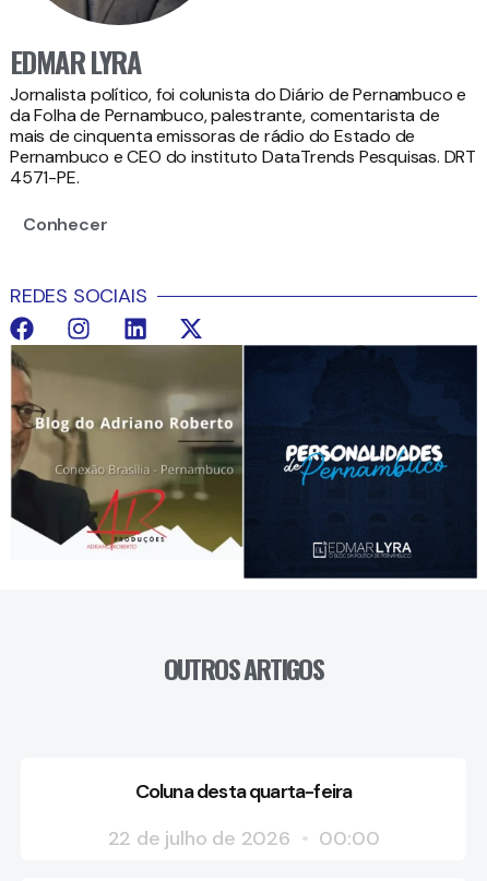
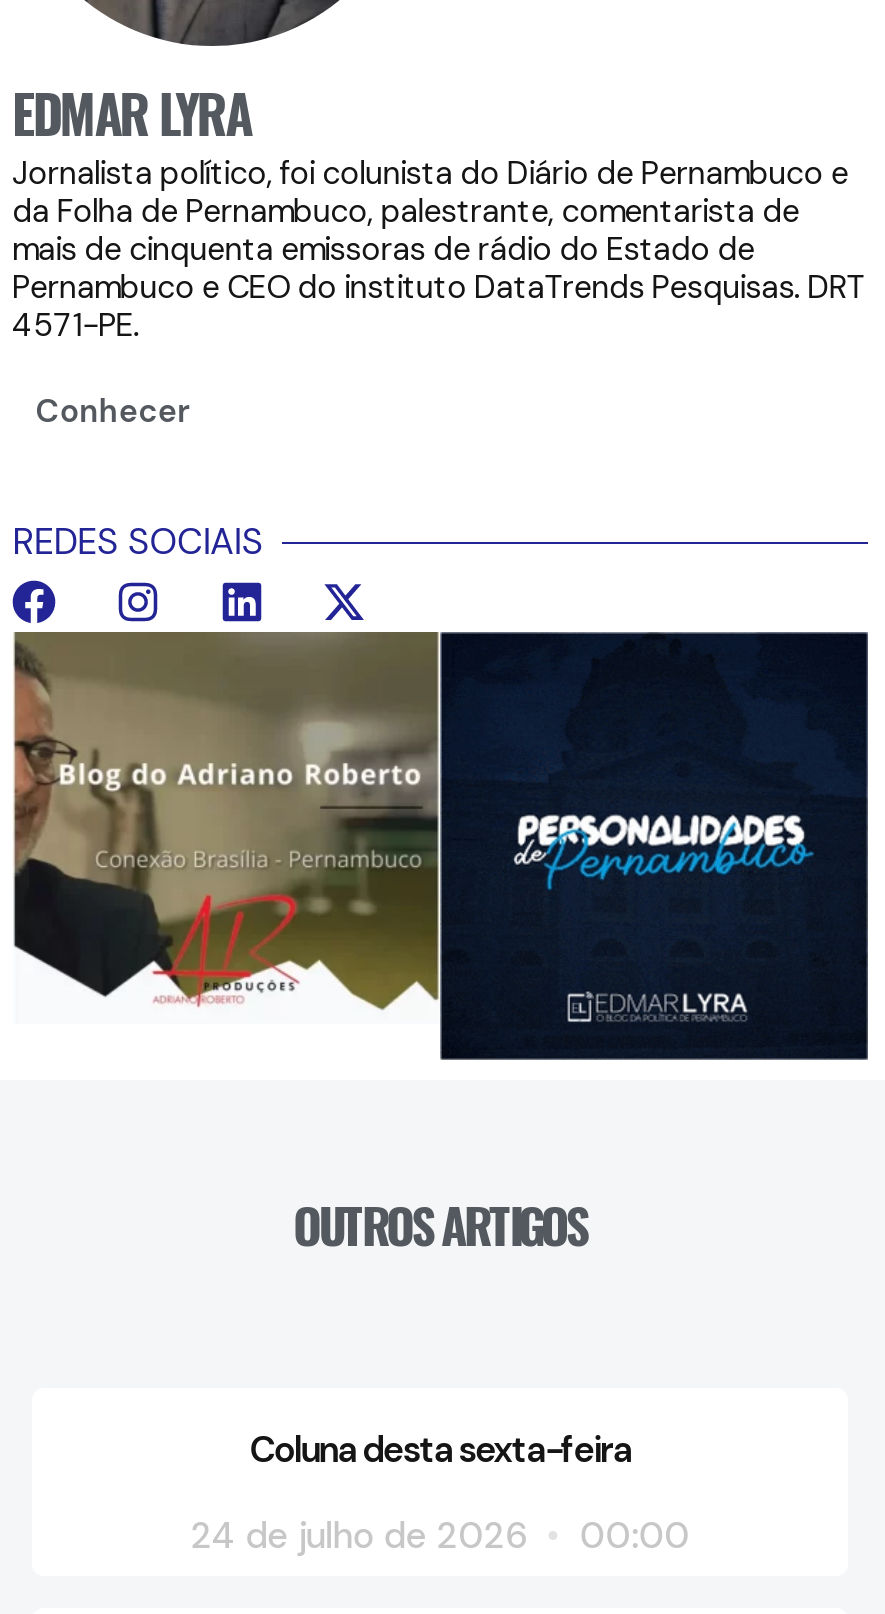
[135,779,352,805] Coluna desta quarta-feira -> [249,1427,631,1475] Coluna desta sexta-feira
[108,826,379,852] 22 de julho de 2026 00:00 -> [190,1513,690,1561] 24 de julho de 2026 00:00

